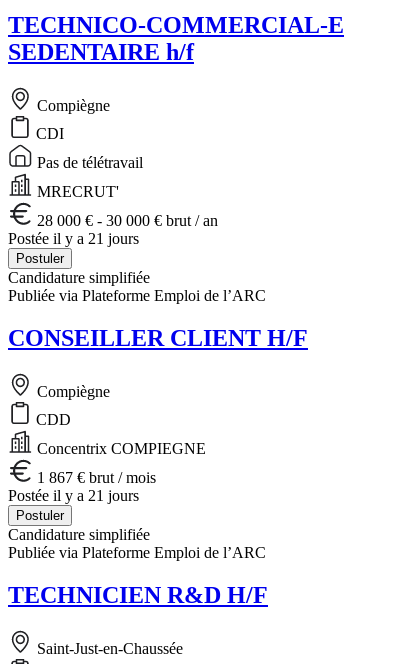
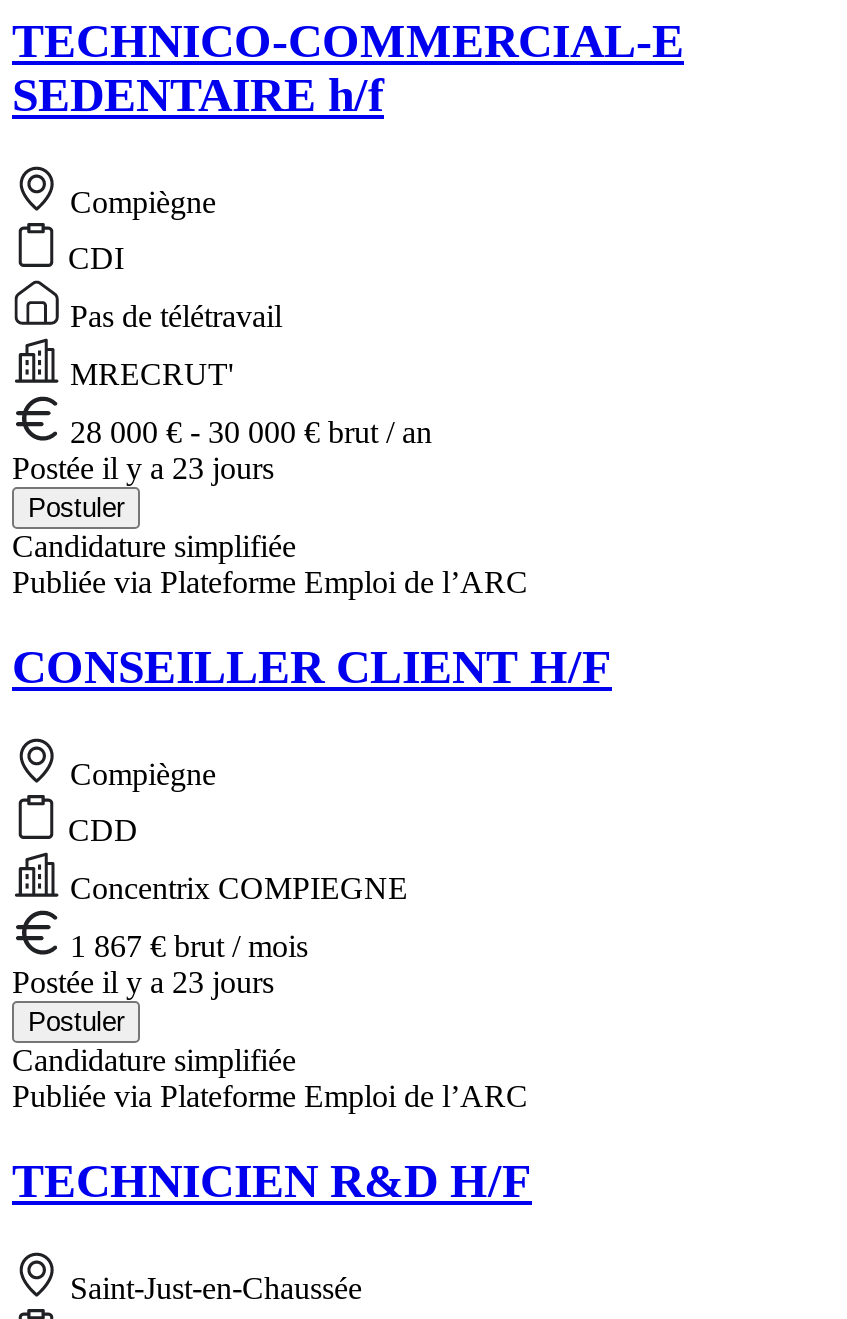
[8,230,139,247] Postée il y a 21 jours -> [12,451,274,485] Postée il y a 23 jours
[8,487,139,504] Postée il y a 21 jours -> [12,965,274,999] Postée il y a 23 jours

